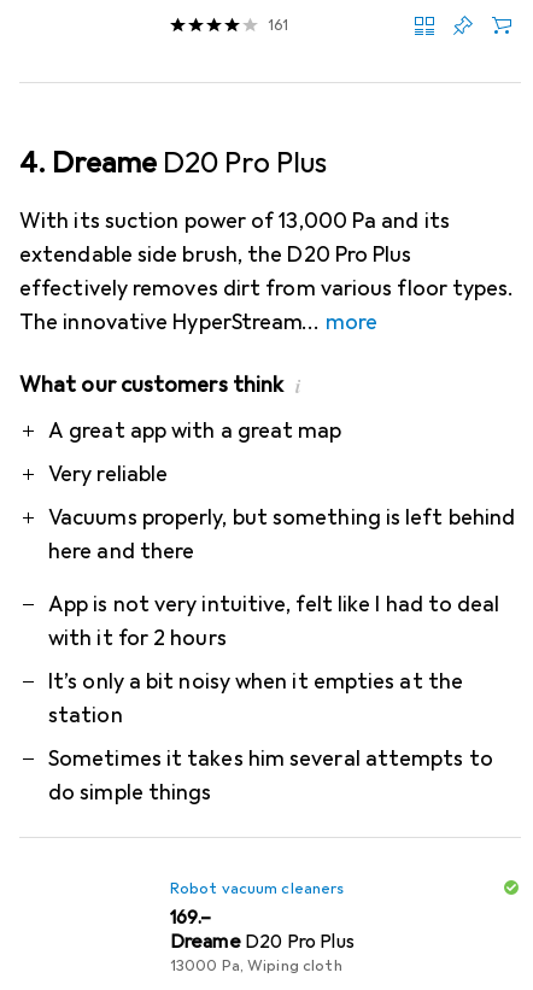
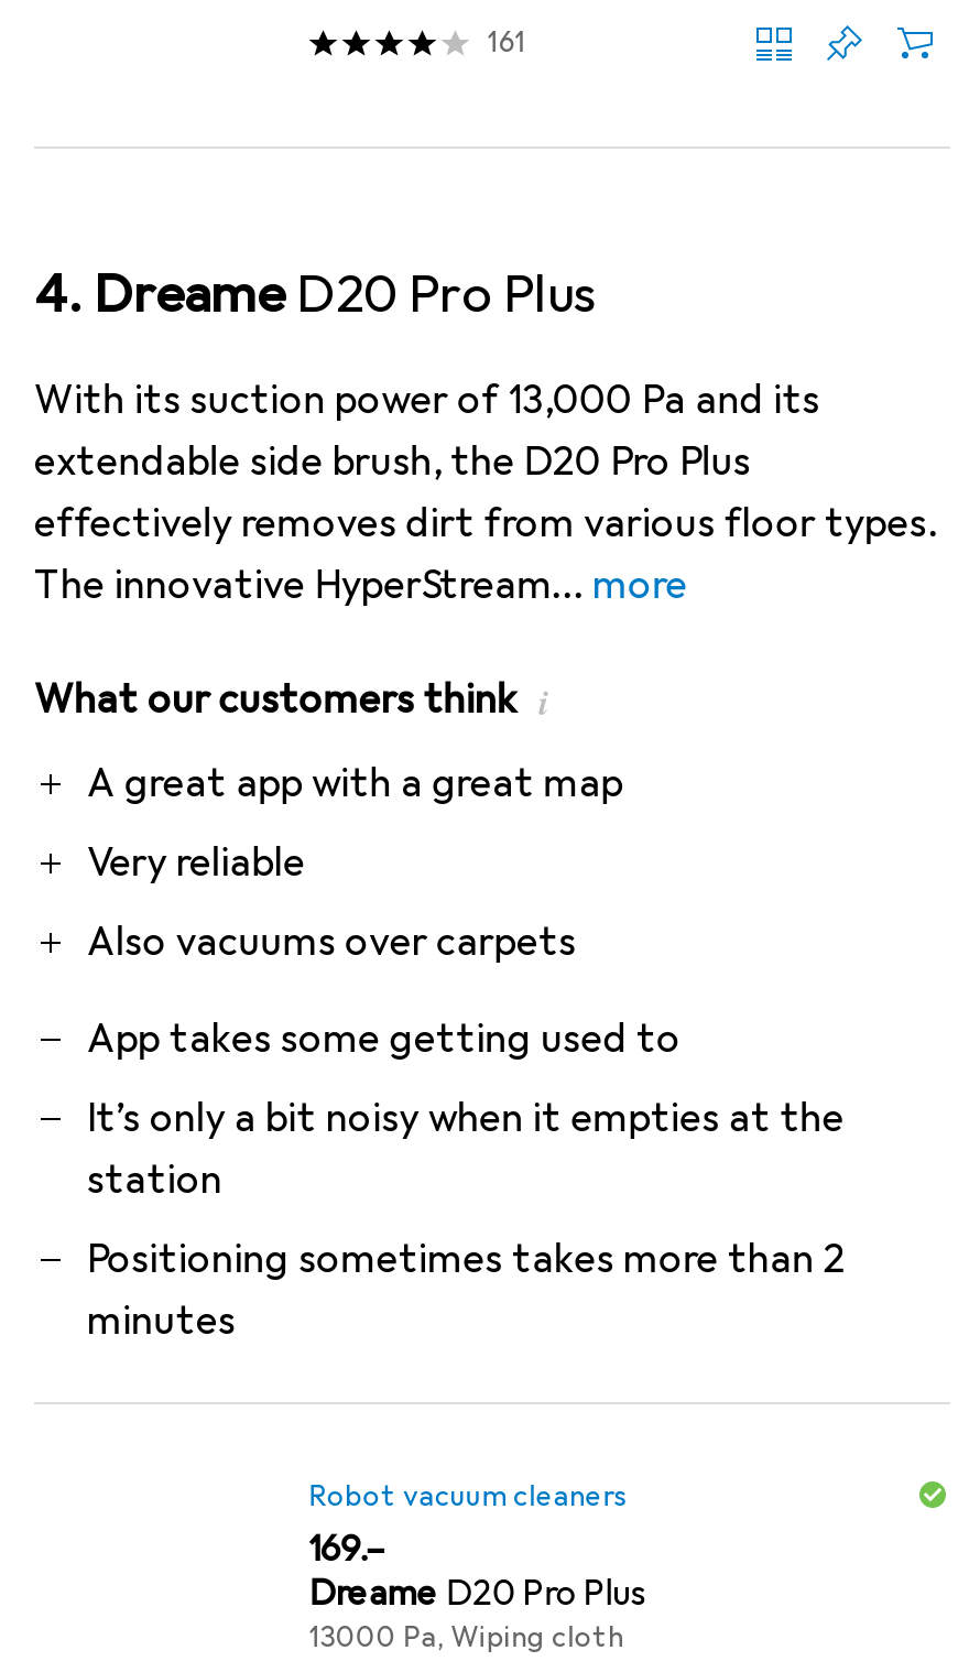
[48,504,515,564] Vacuums properly, but something is left behind | here and there -> [87,918,576,966] Also vacuums over carpets
[48,591,500,651] App is not very intuitive, felt like I had to deal | with it for 2 hours -> [87,1014,681,1063] App takes some getting used to
[48,745,493,806] Sometimes it takes him several attempts to | do simple things -> [87,1235,846,1345] Positioning sometimes takes more than 2 | minutes

